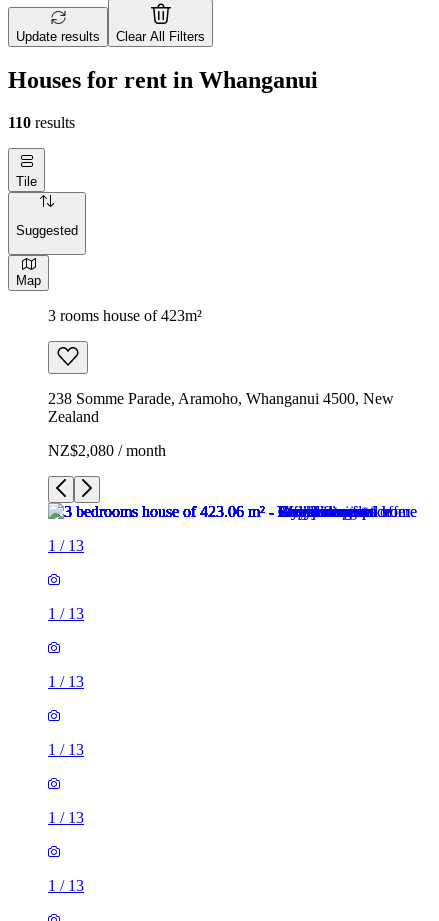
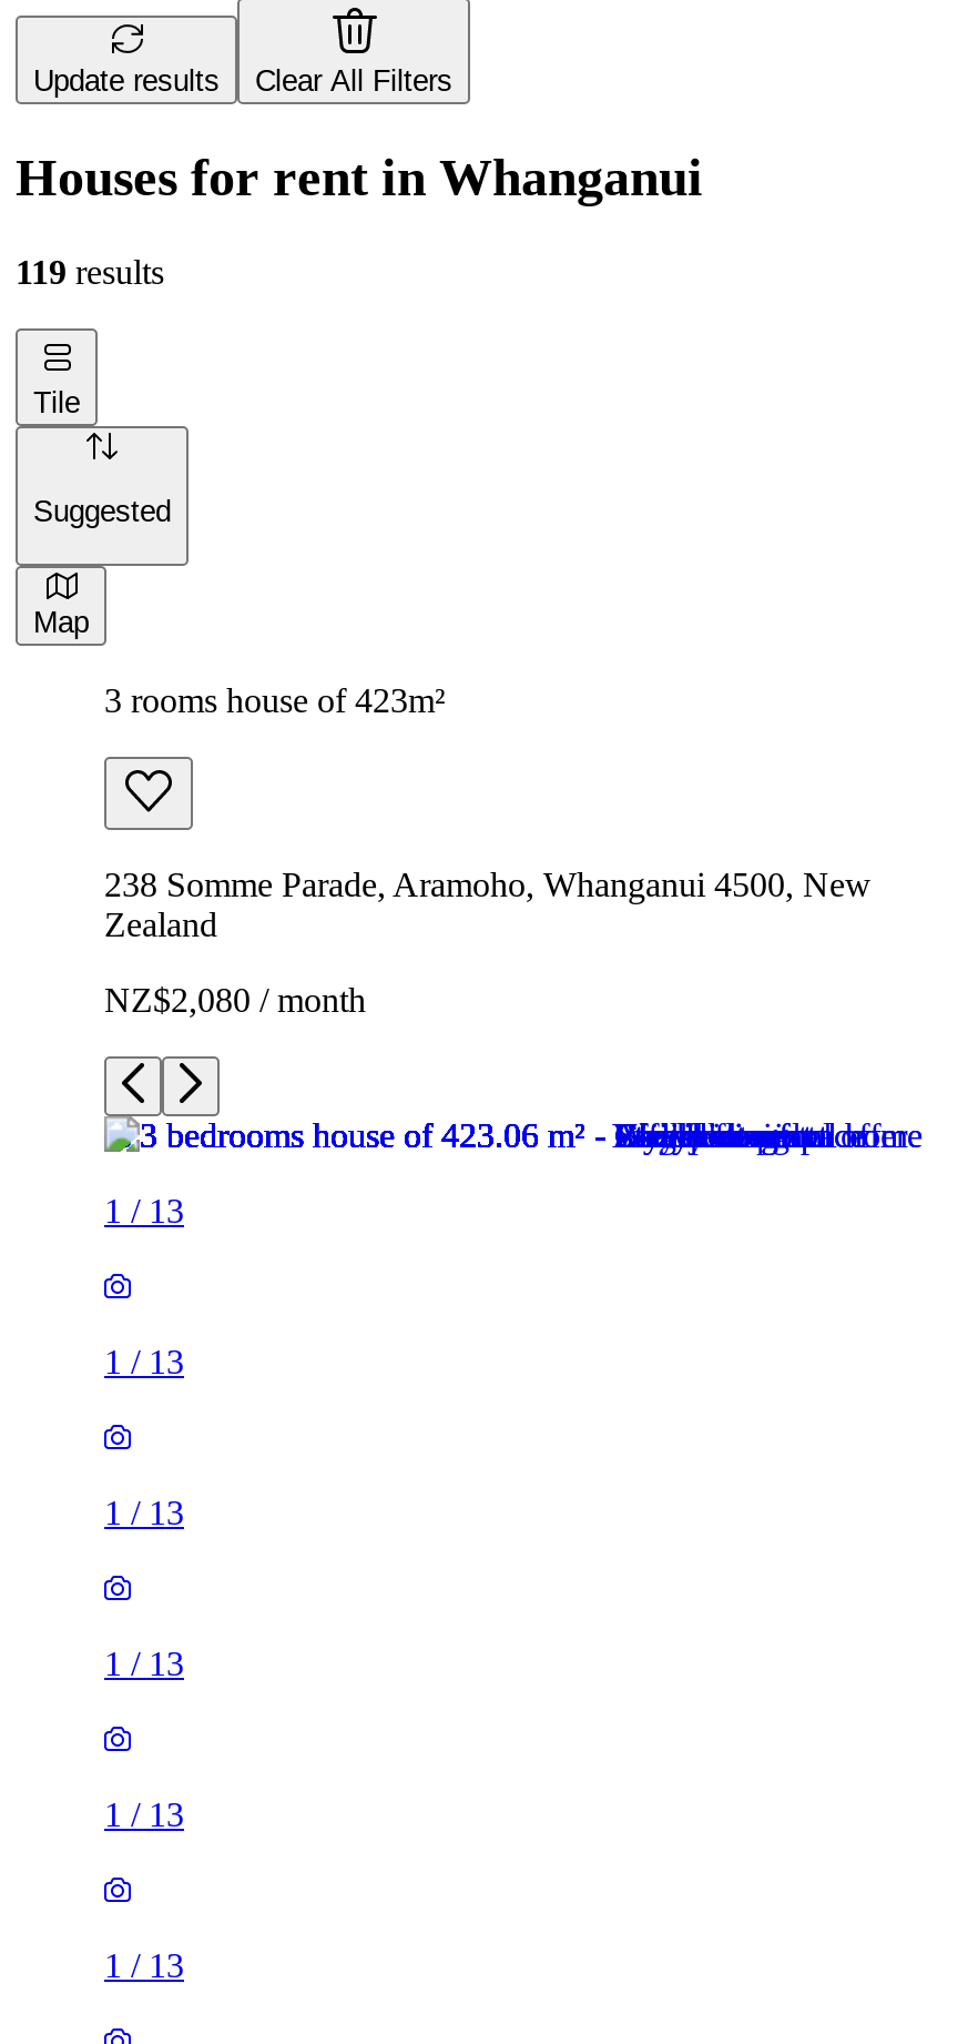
[8,114,75,131] 110 results -> [16,253,164,291] 119 results

